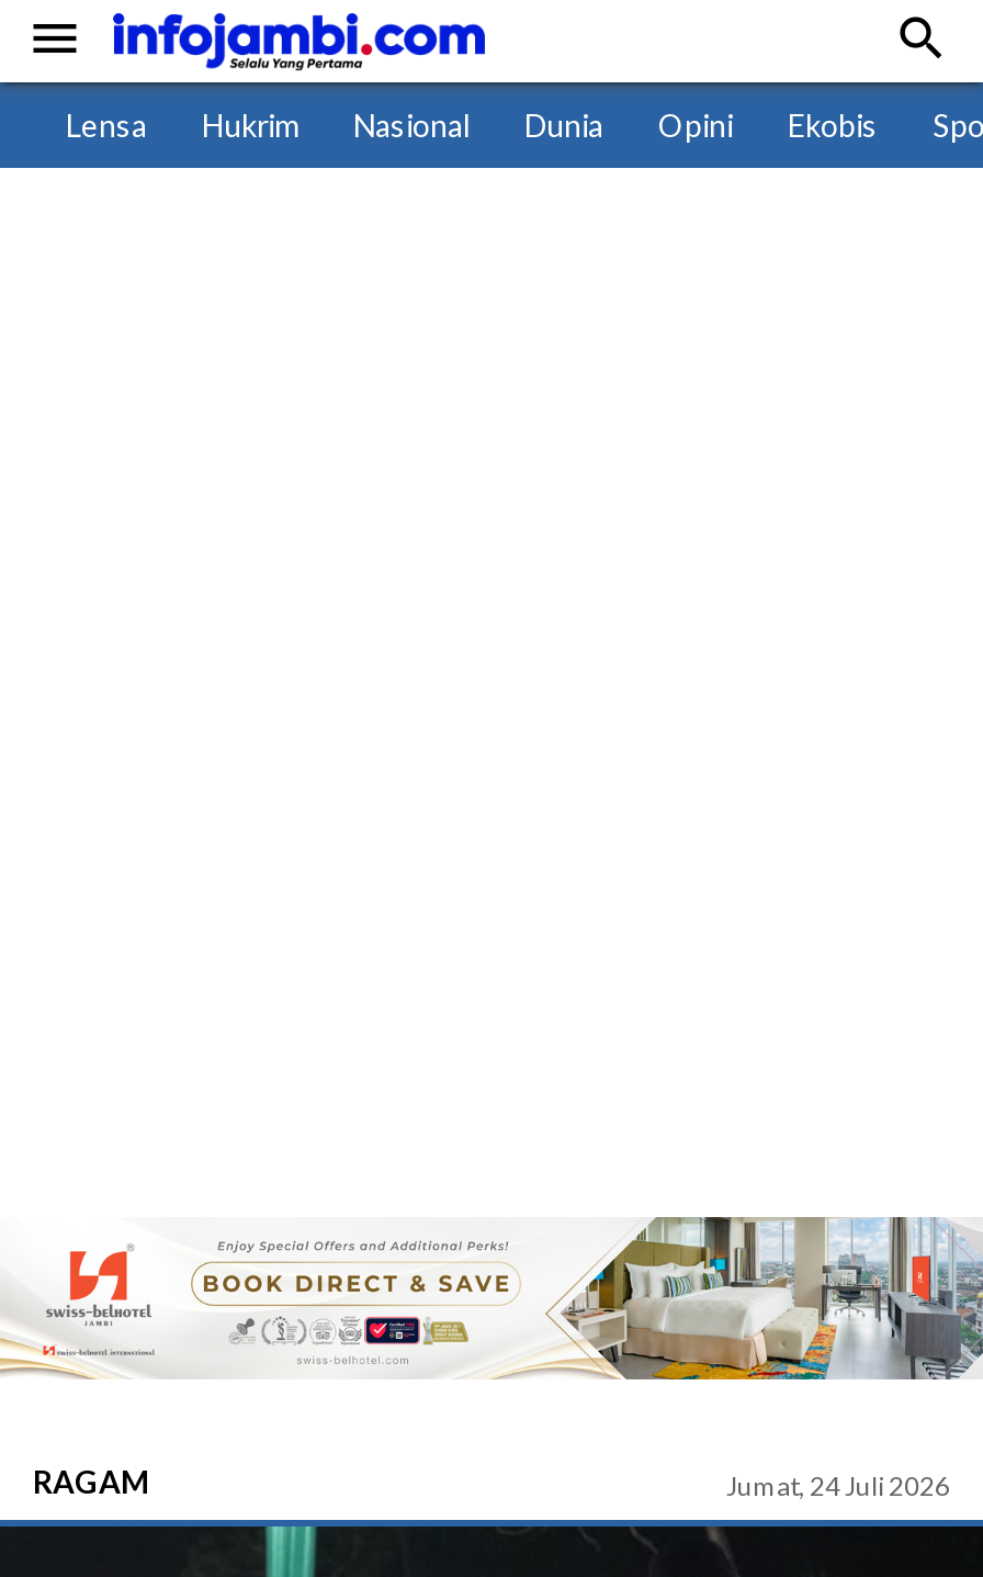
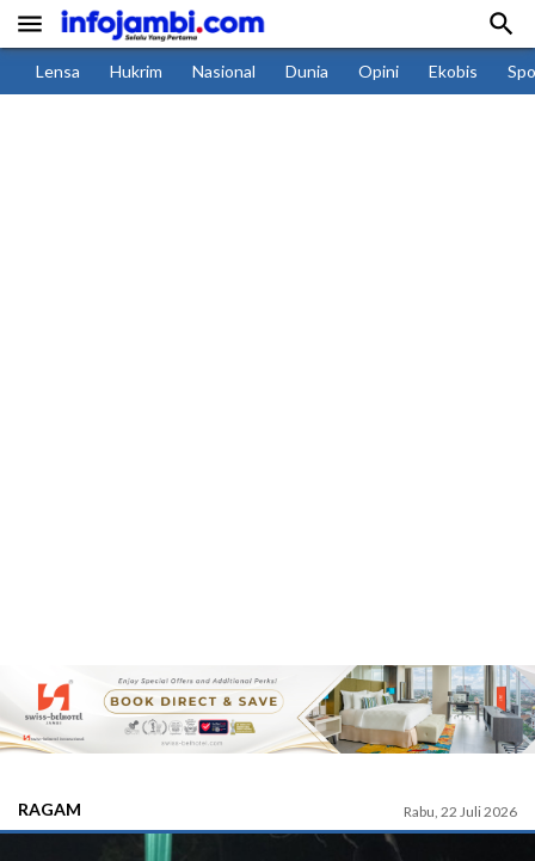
[726,1469,950,1502] Jumat, 24 Juli 2026 -> [404,802,517,820] Rabu, 22 Juli 2026

